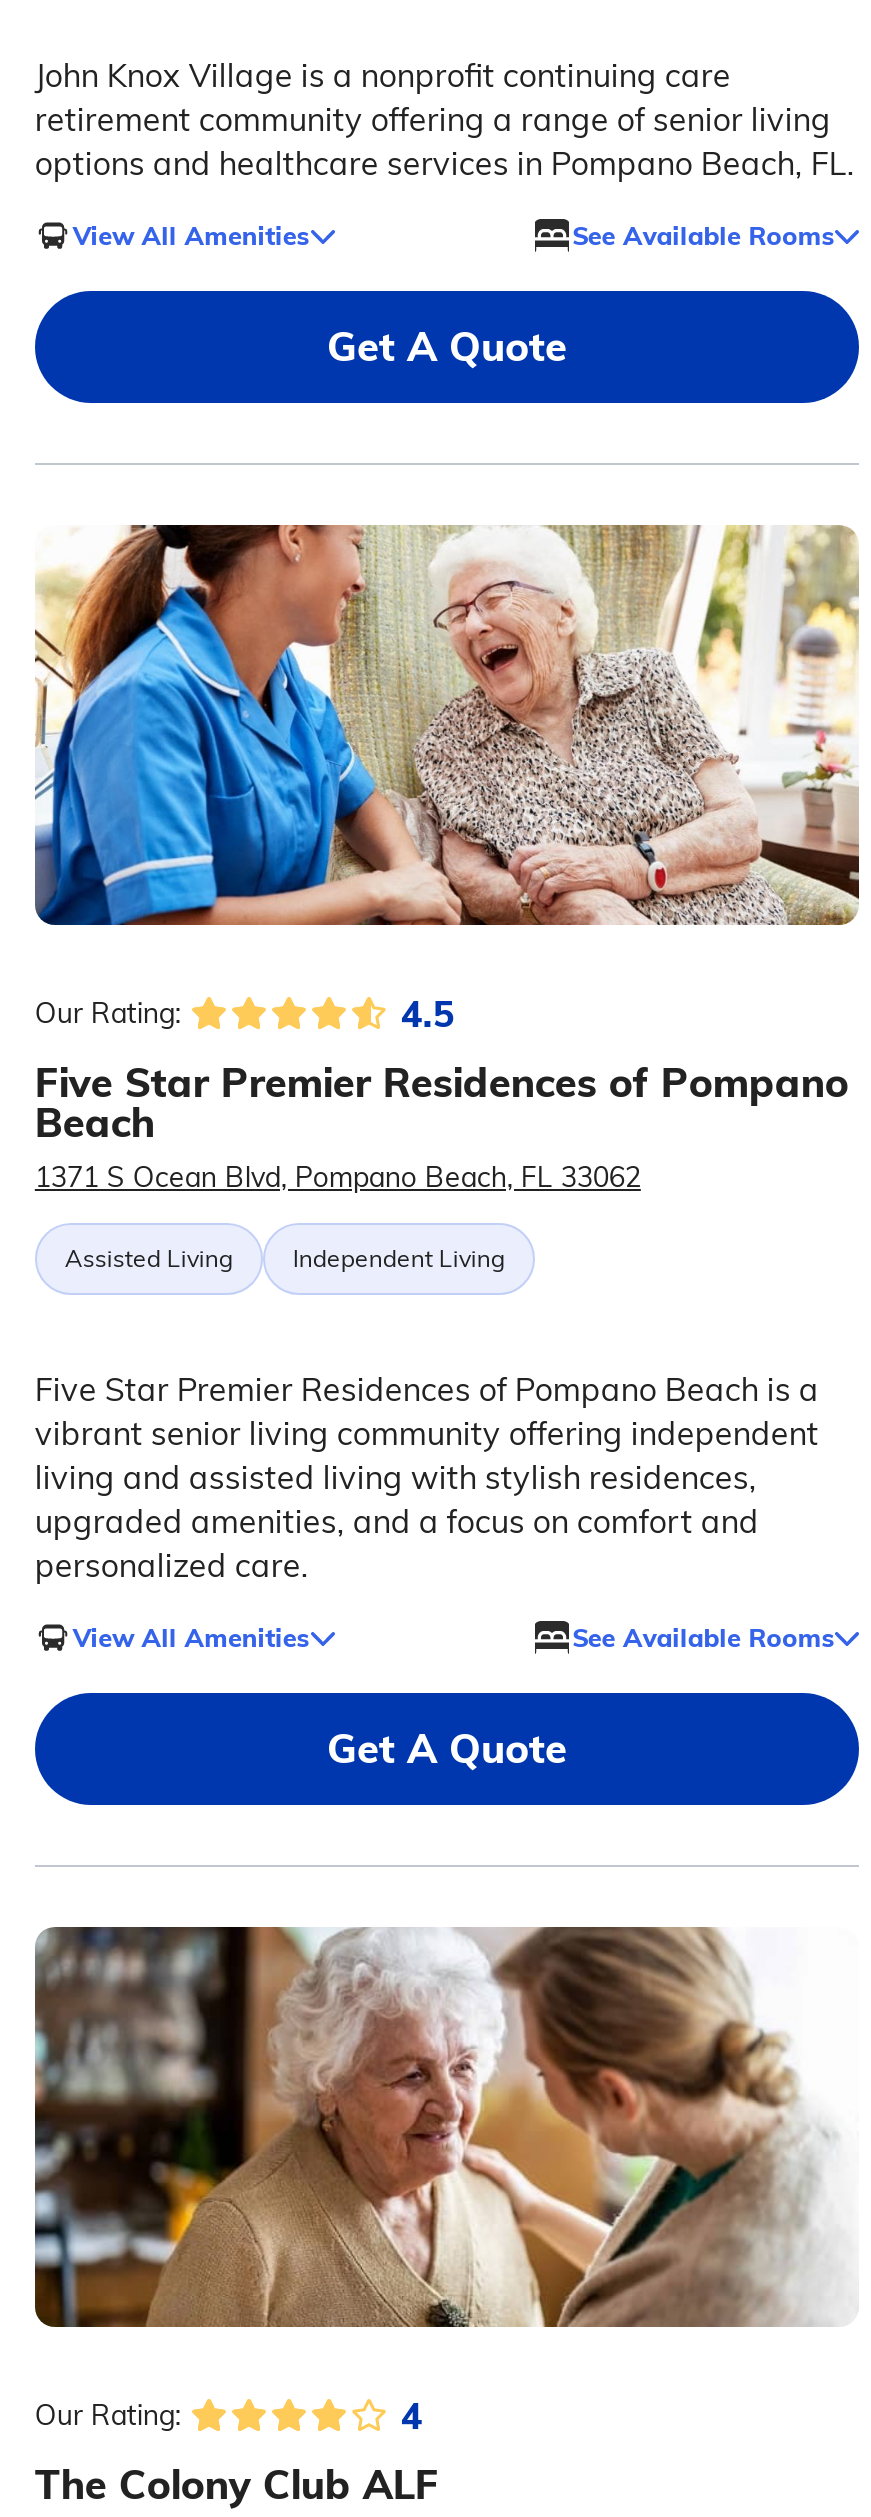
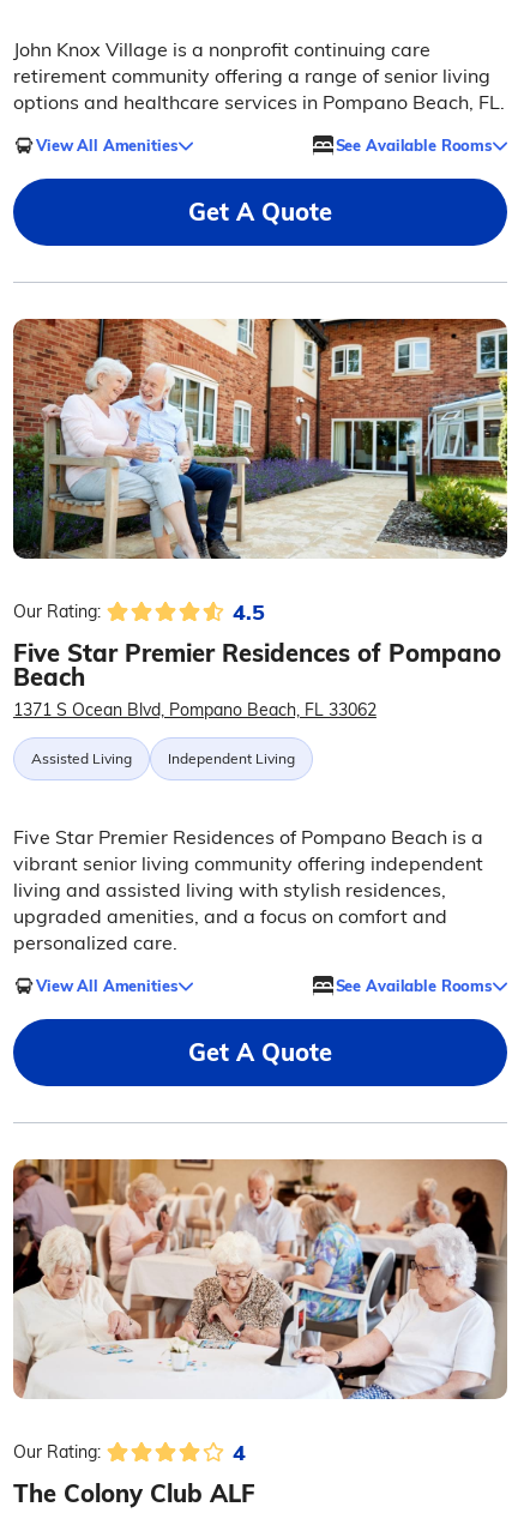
[33,523,859,927] [image] -> [12,318,508,560] [image]
[33,1925,859,2329] [image] -> [12,1158,508,1400] [image]

